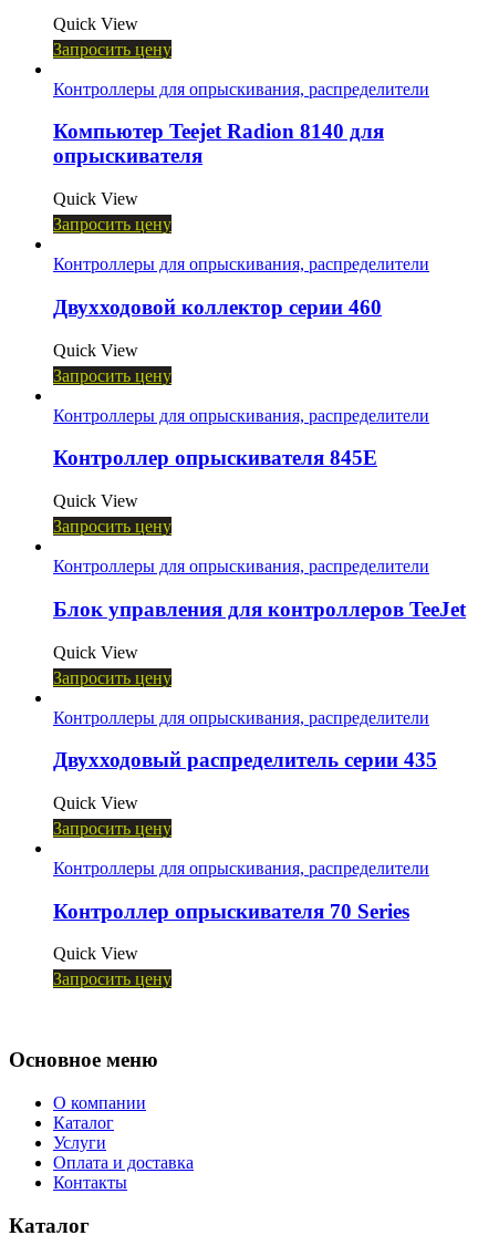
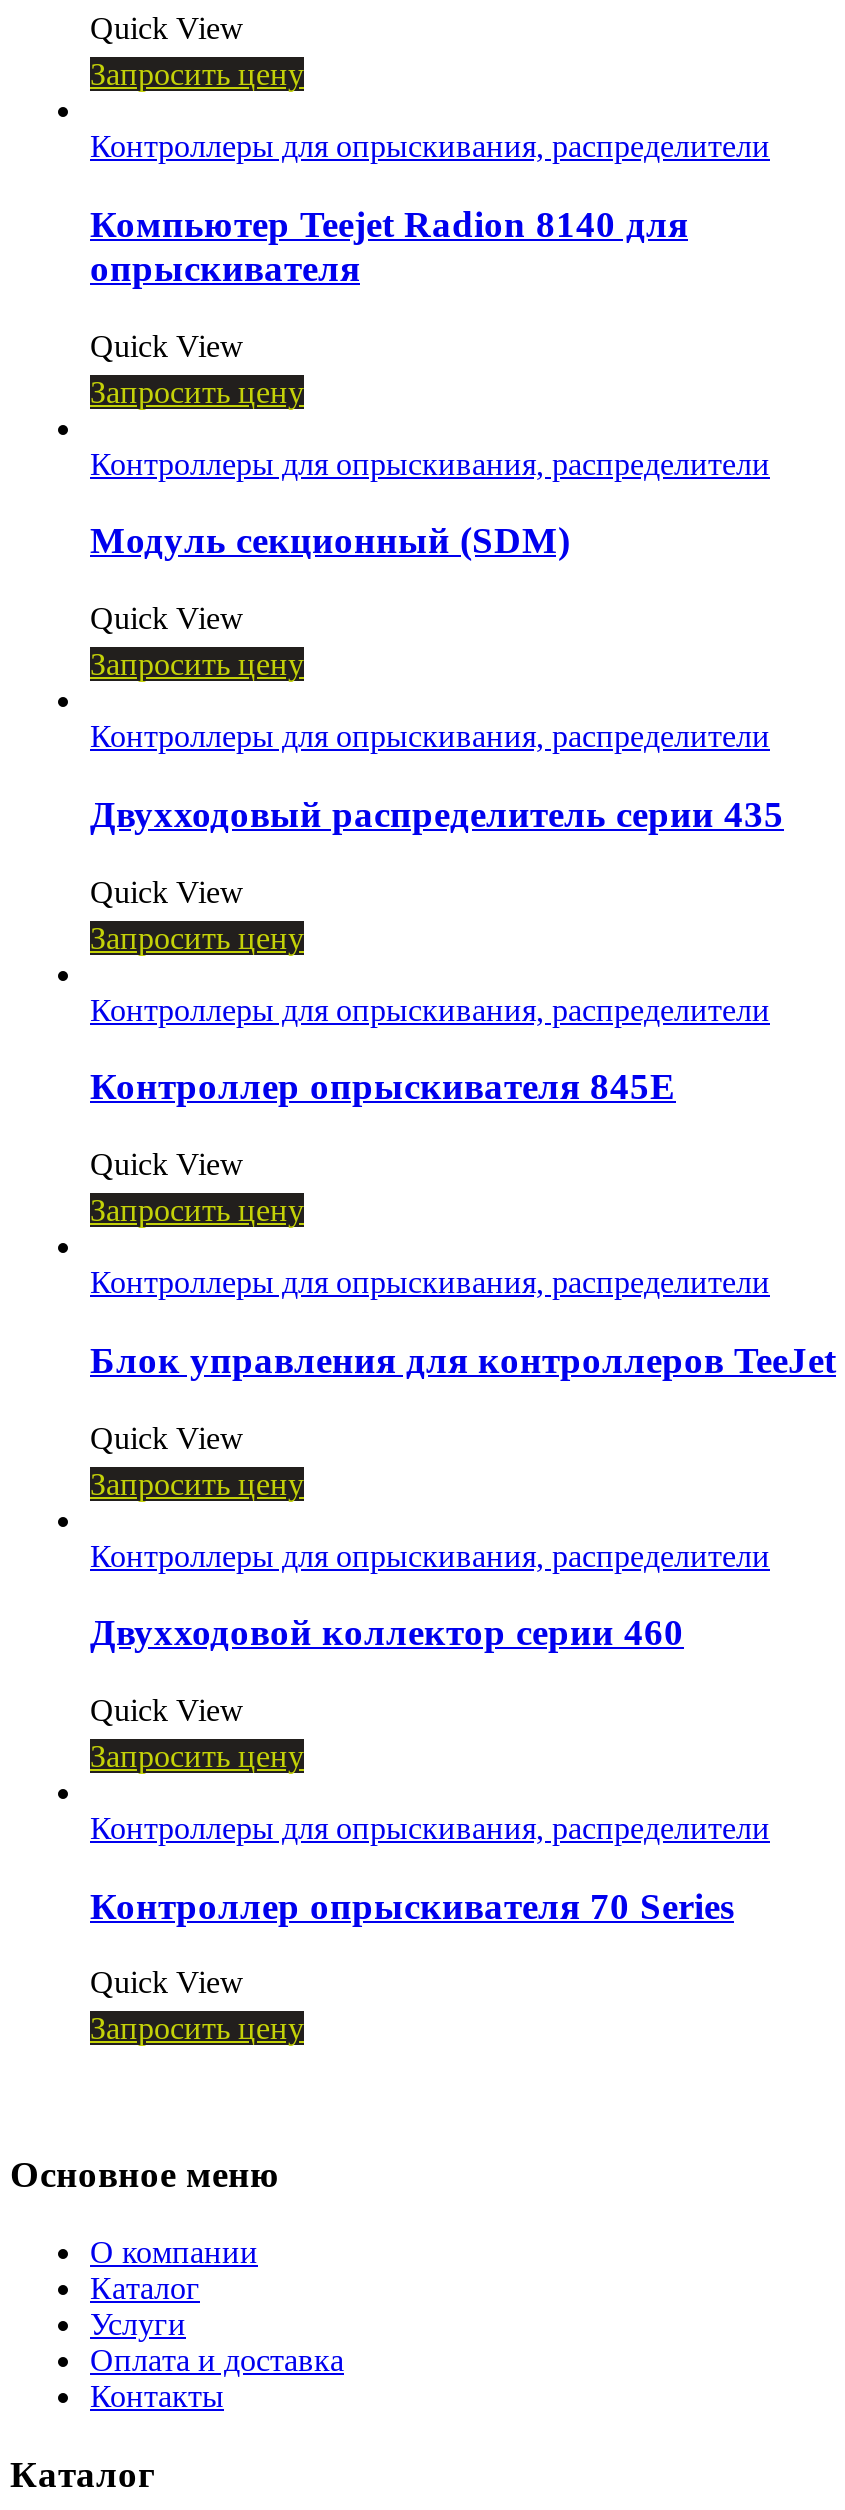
none -> [90,520,770,753] Модуль секционный (SDM) | Quick View | Запросить цену | Контроллеры для опрыскивания, распределители
moved [53,295,382,319] -> [90,1611,684,1653]: Двухходовой коллектор серии 460
moved [53,748,437,772] -> [90,793,784,835]: Двухходовый распределитель серии 435

